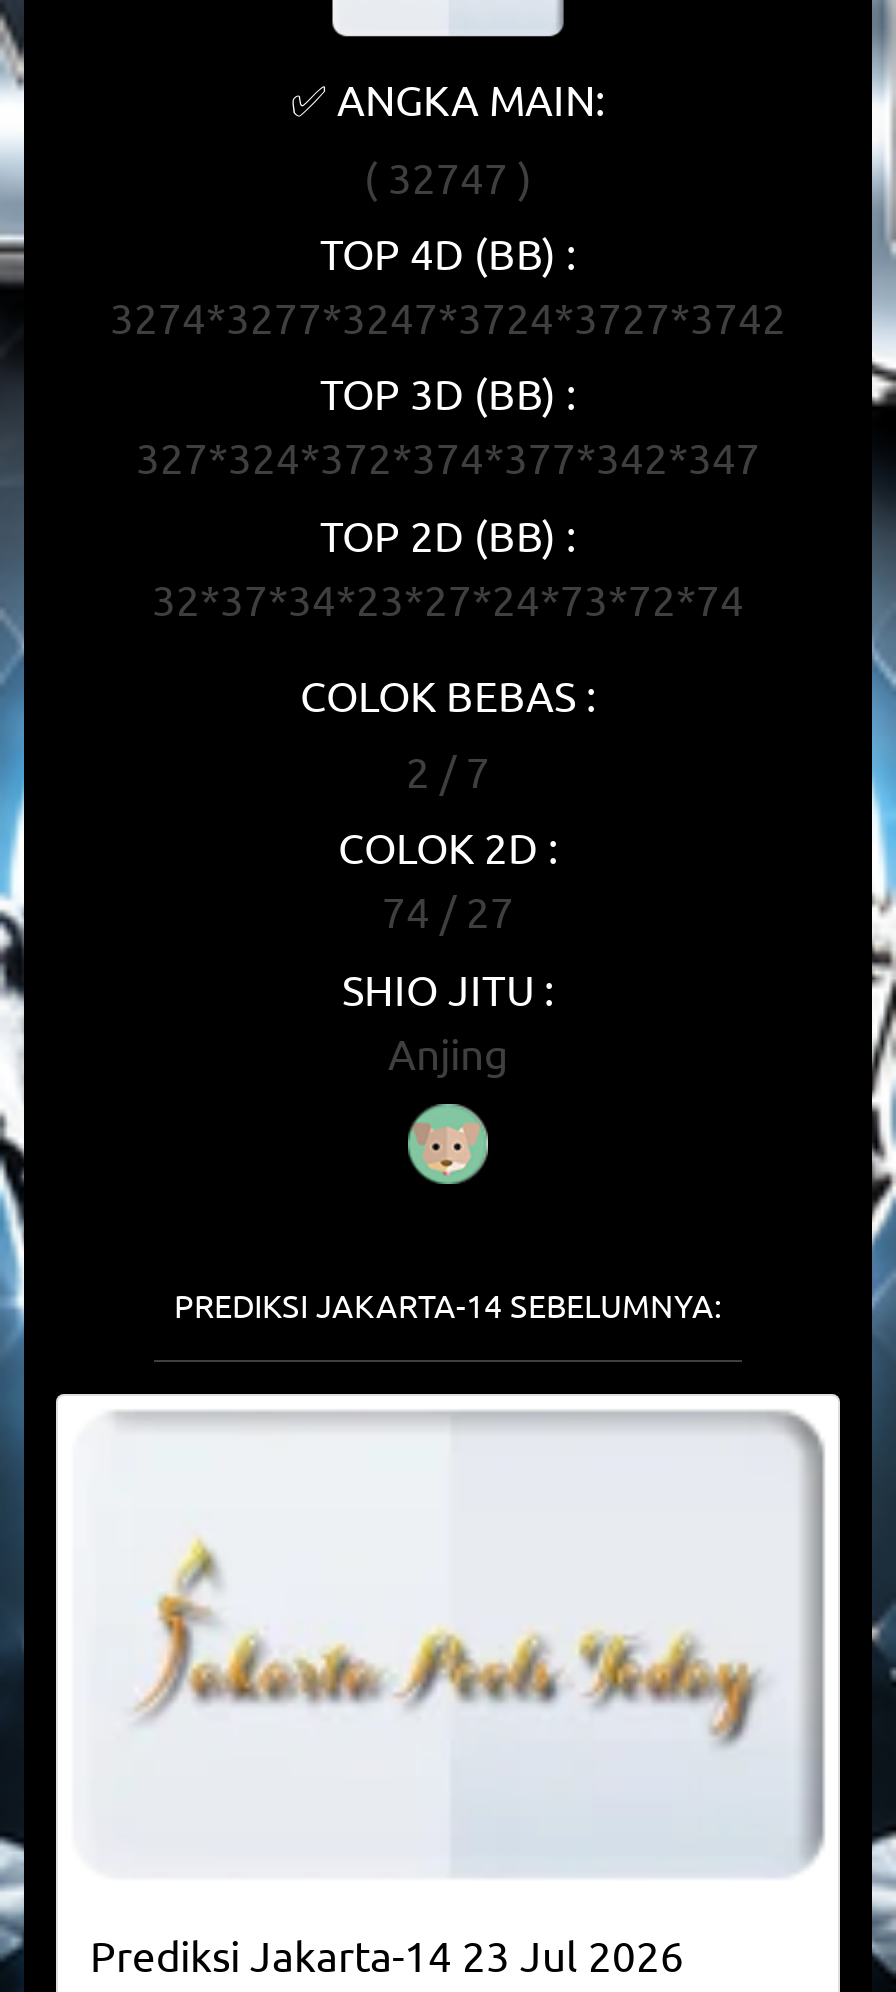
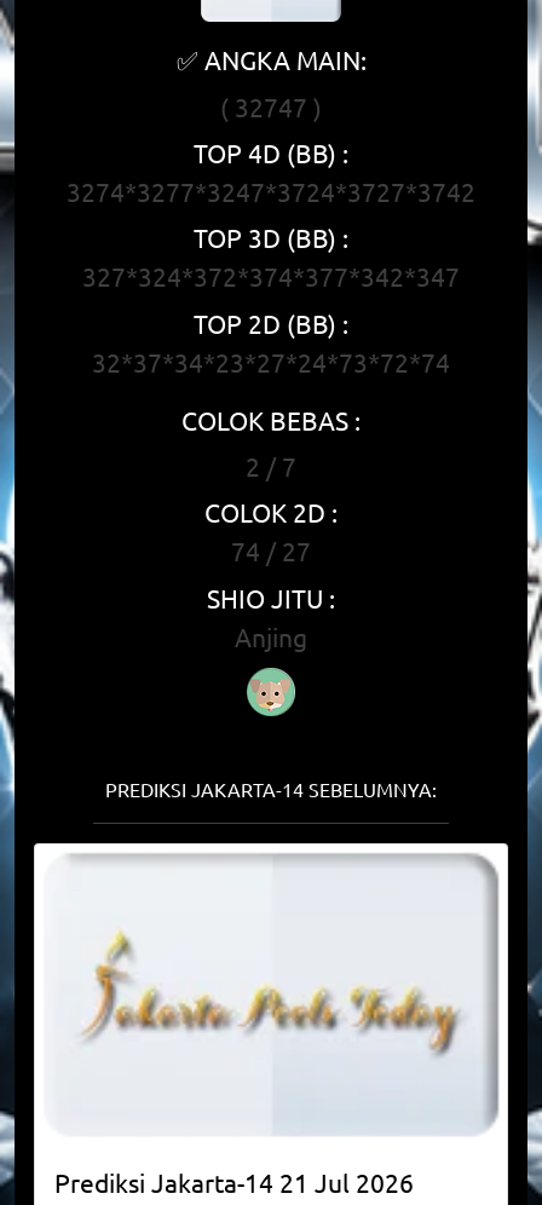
[90,1929,684,1981] Prediksi Jakarta-14 23 Jul 2026 -> [54,1167,414,1198] Prediksi Jakarta-14 21 Jul 2026

